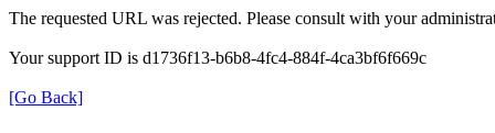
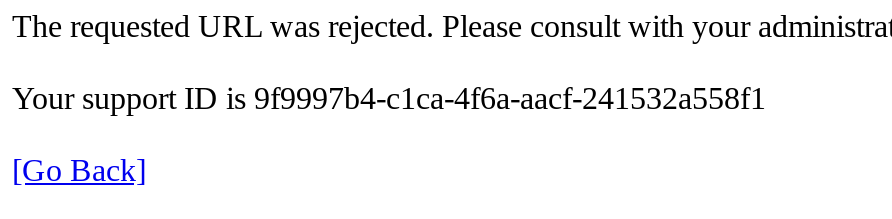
[9,48,426,67] Your support ID is d1736f13-b6b8-4fc4-884f-4ca3bf6f669c -> [12,81,766,115] Your support ID is 9f9997b4-c1ca-4f6a-aacf-241532a558f1

